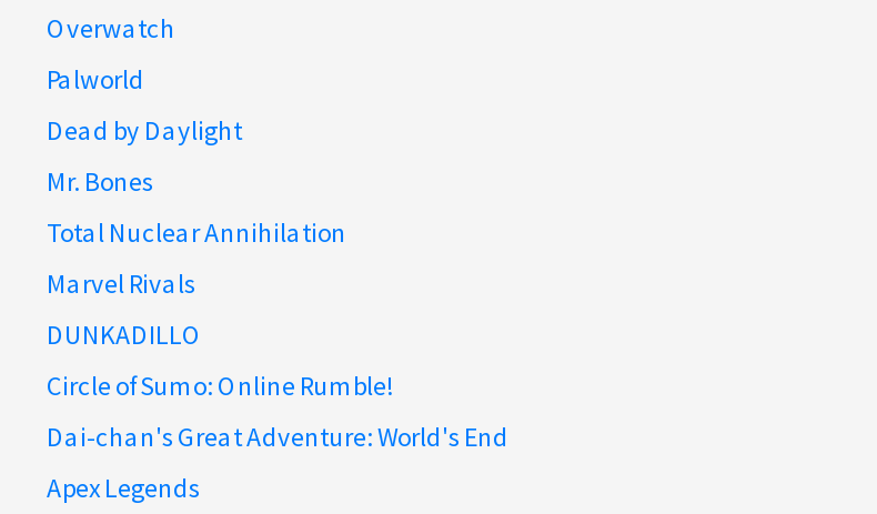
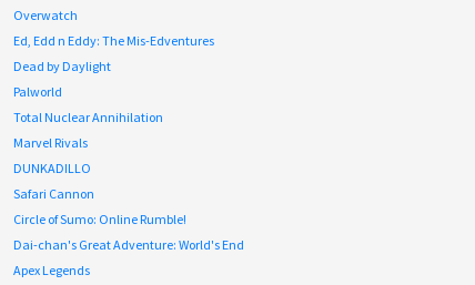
none -> [13,32,214,49] Ed, Edd n Eddy: The Mis-Edventures
moved [47,62,144,95] -> [13,83,62,100]: Palworld
[47,164,153,198] Mr. Bones -> none
none -> [13,185,94,202] Safari Cannon

